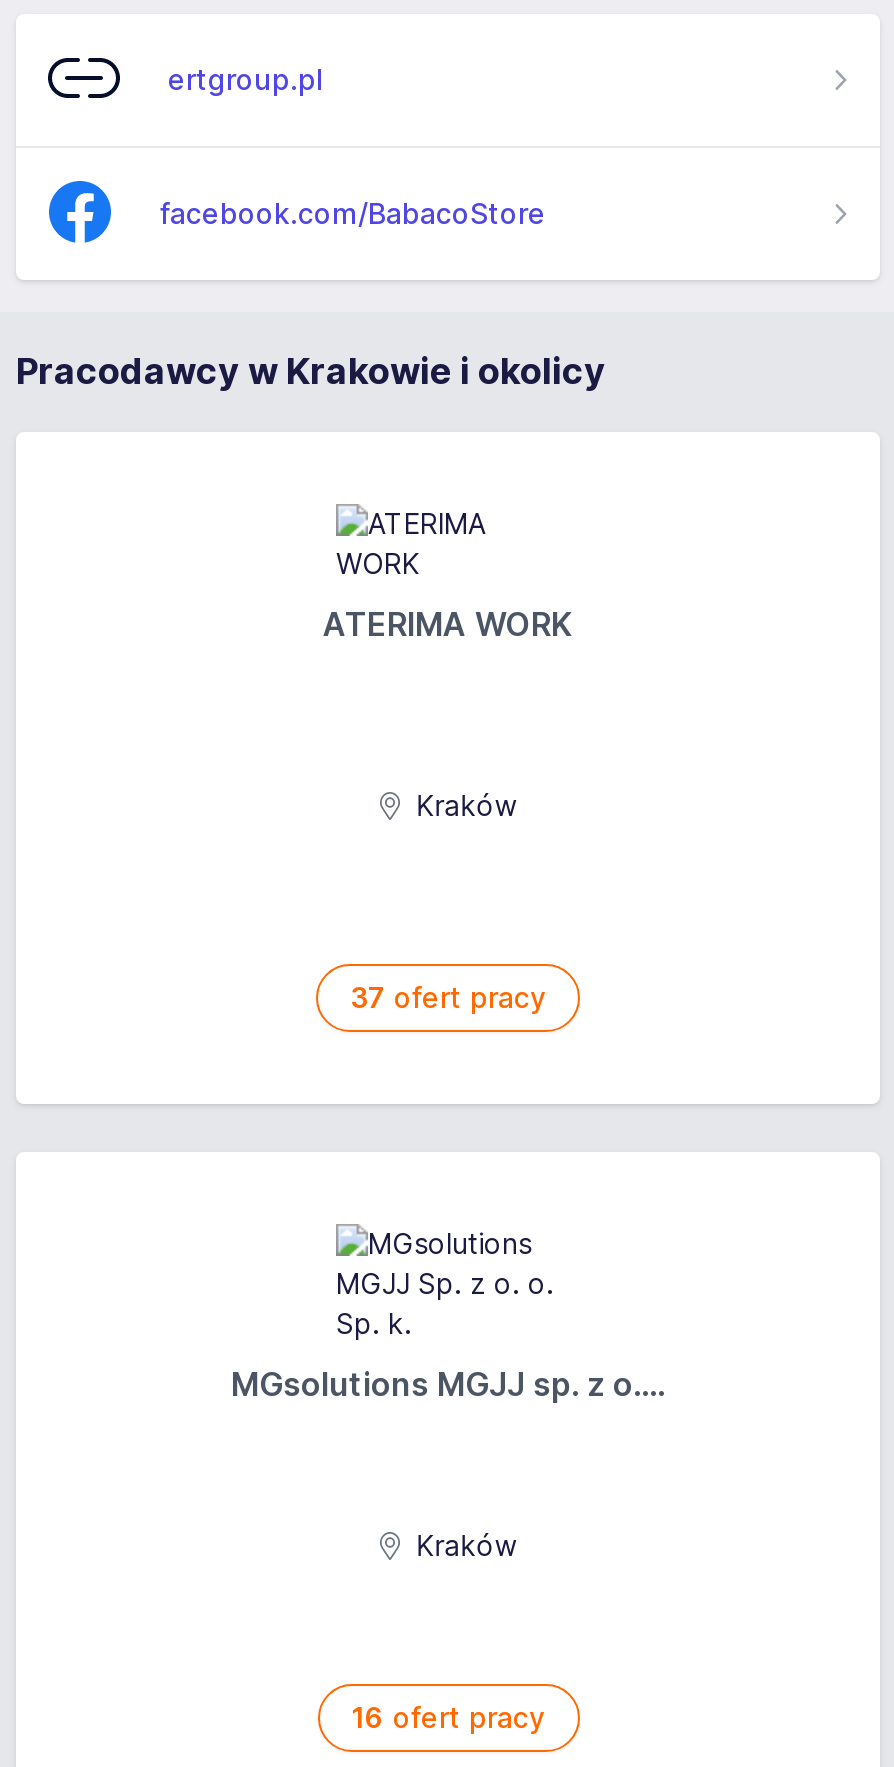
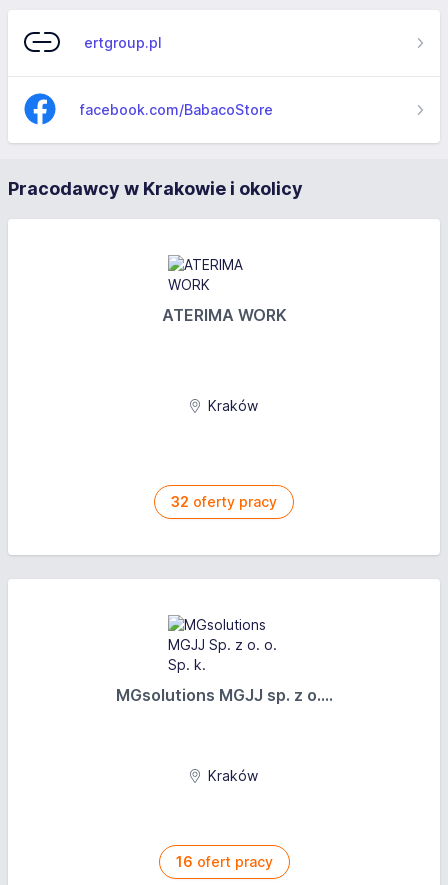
[350,980,546,1014] 37 ofert pracy -> [171,493,277,510] 32 oferty pracy

